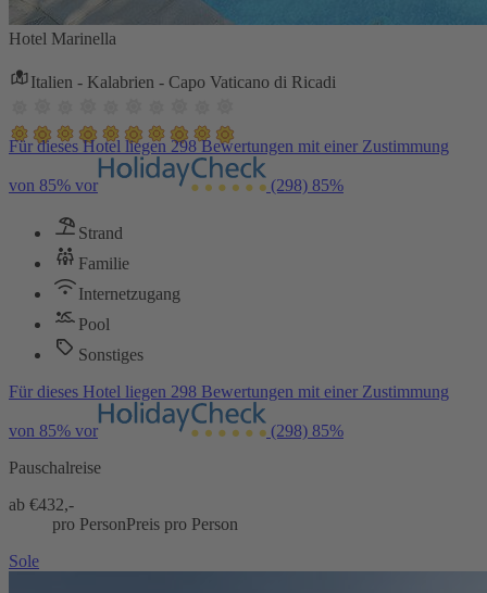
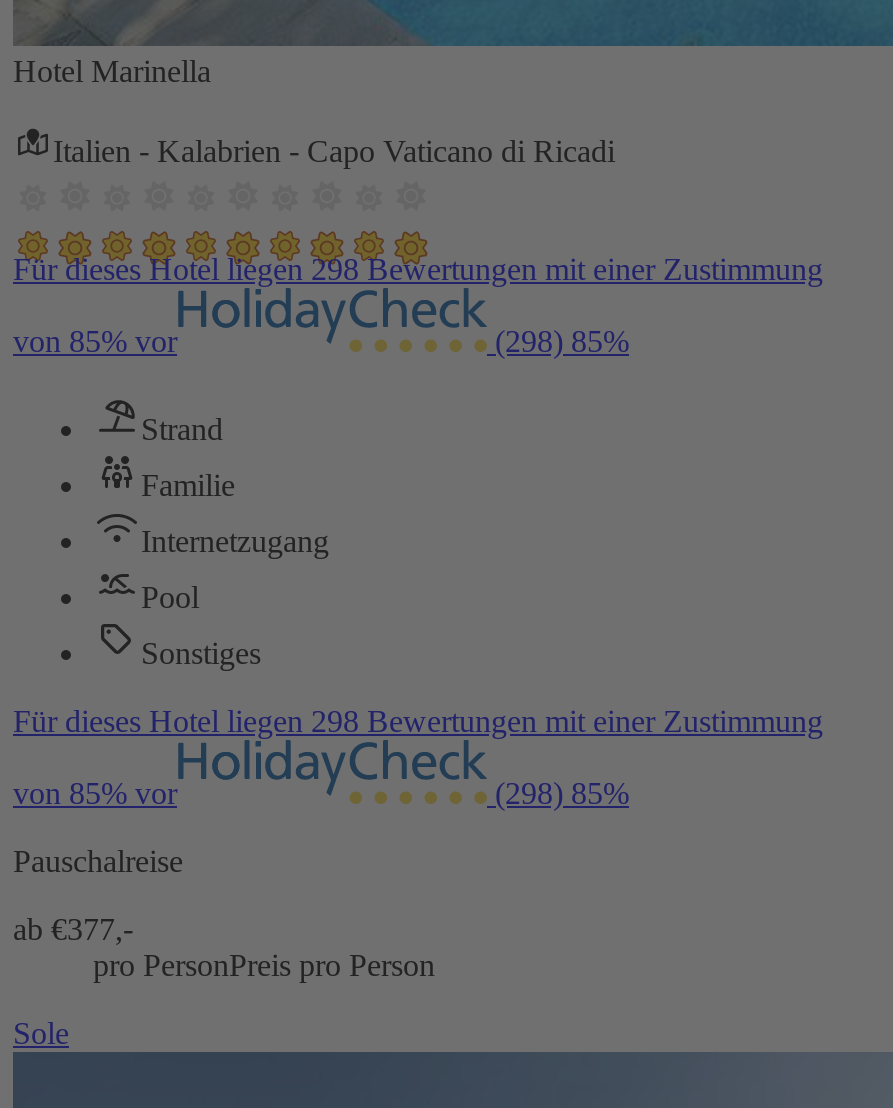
[9,495,74,513] ab €432,- -> [13,912,133,946] ab €377,-

